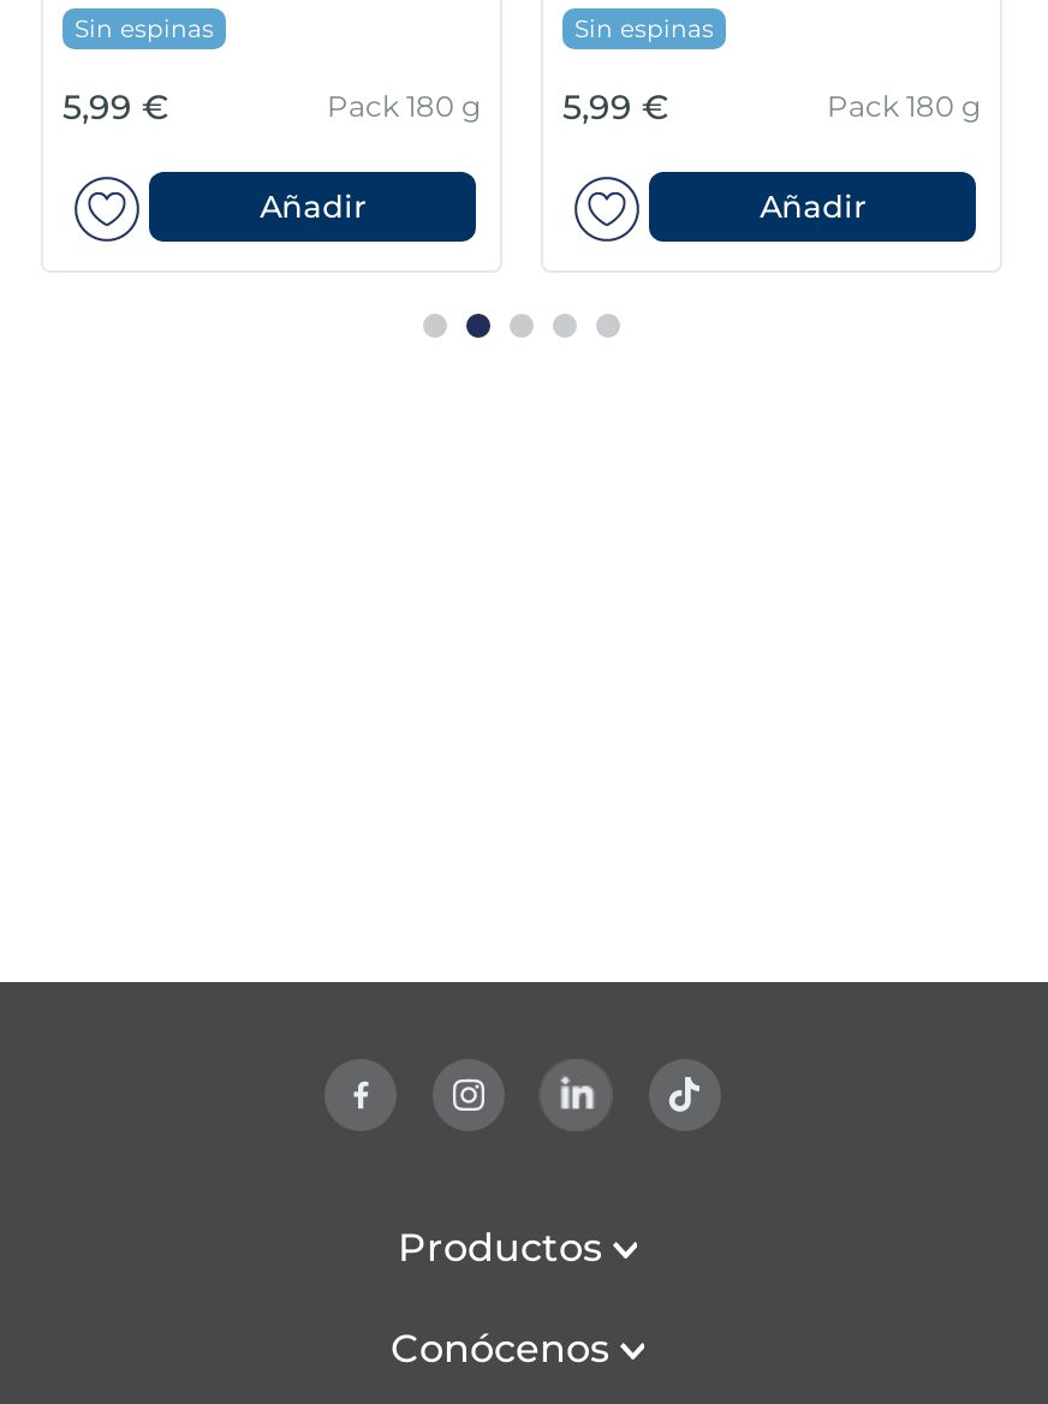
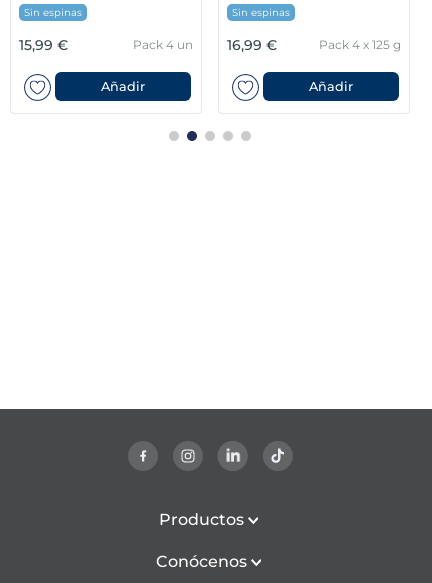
[62,86,168,129] 5,99 € -> [19,36,68,54] 15,99 €
[327,88,481,124] Pack 180 g -> [133,37,193,52] Pack 4 un
[562,86,981,129] 5,99 € | Pack 180 g -> [227,36,401,54] 16,99 € | Pack 4 x 125 g

